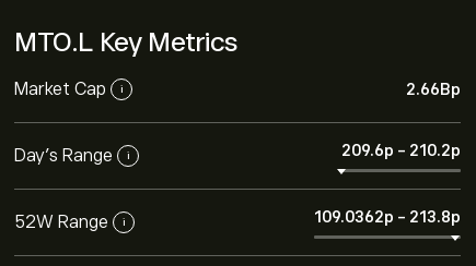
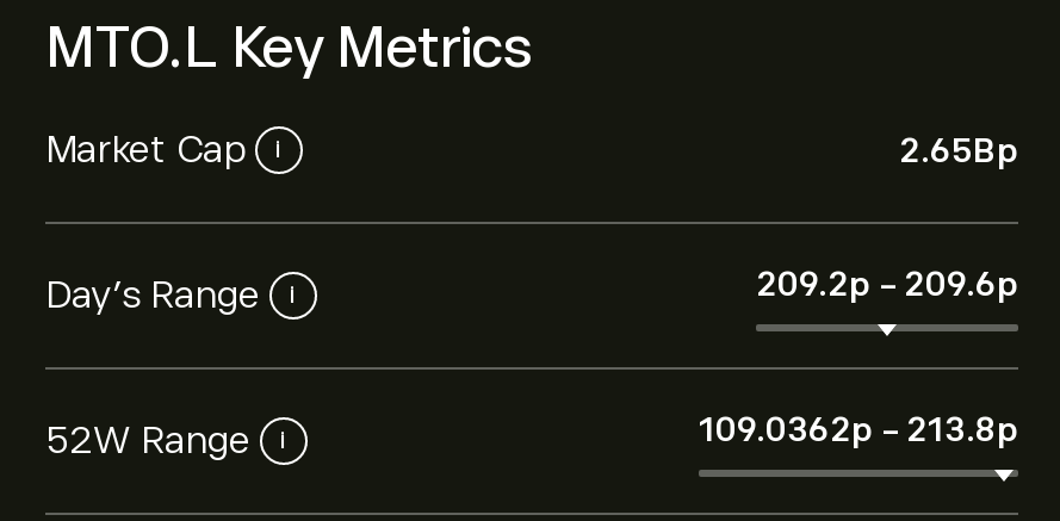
[406,81,461,98] 2.66Bp -> [899,131,1018,169] 2.65Bp
[341,141,461,159] 209.6p - 210.2p -> [756,263,1018,302] 209.2p - 209.6p

